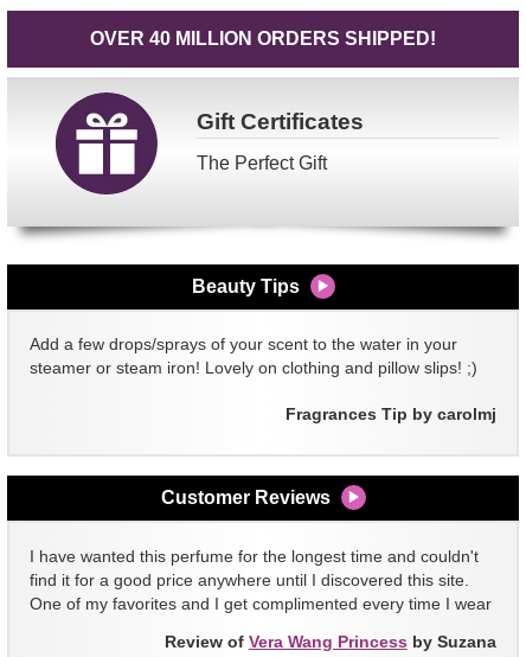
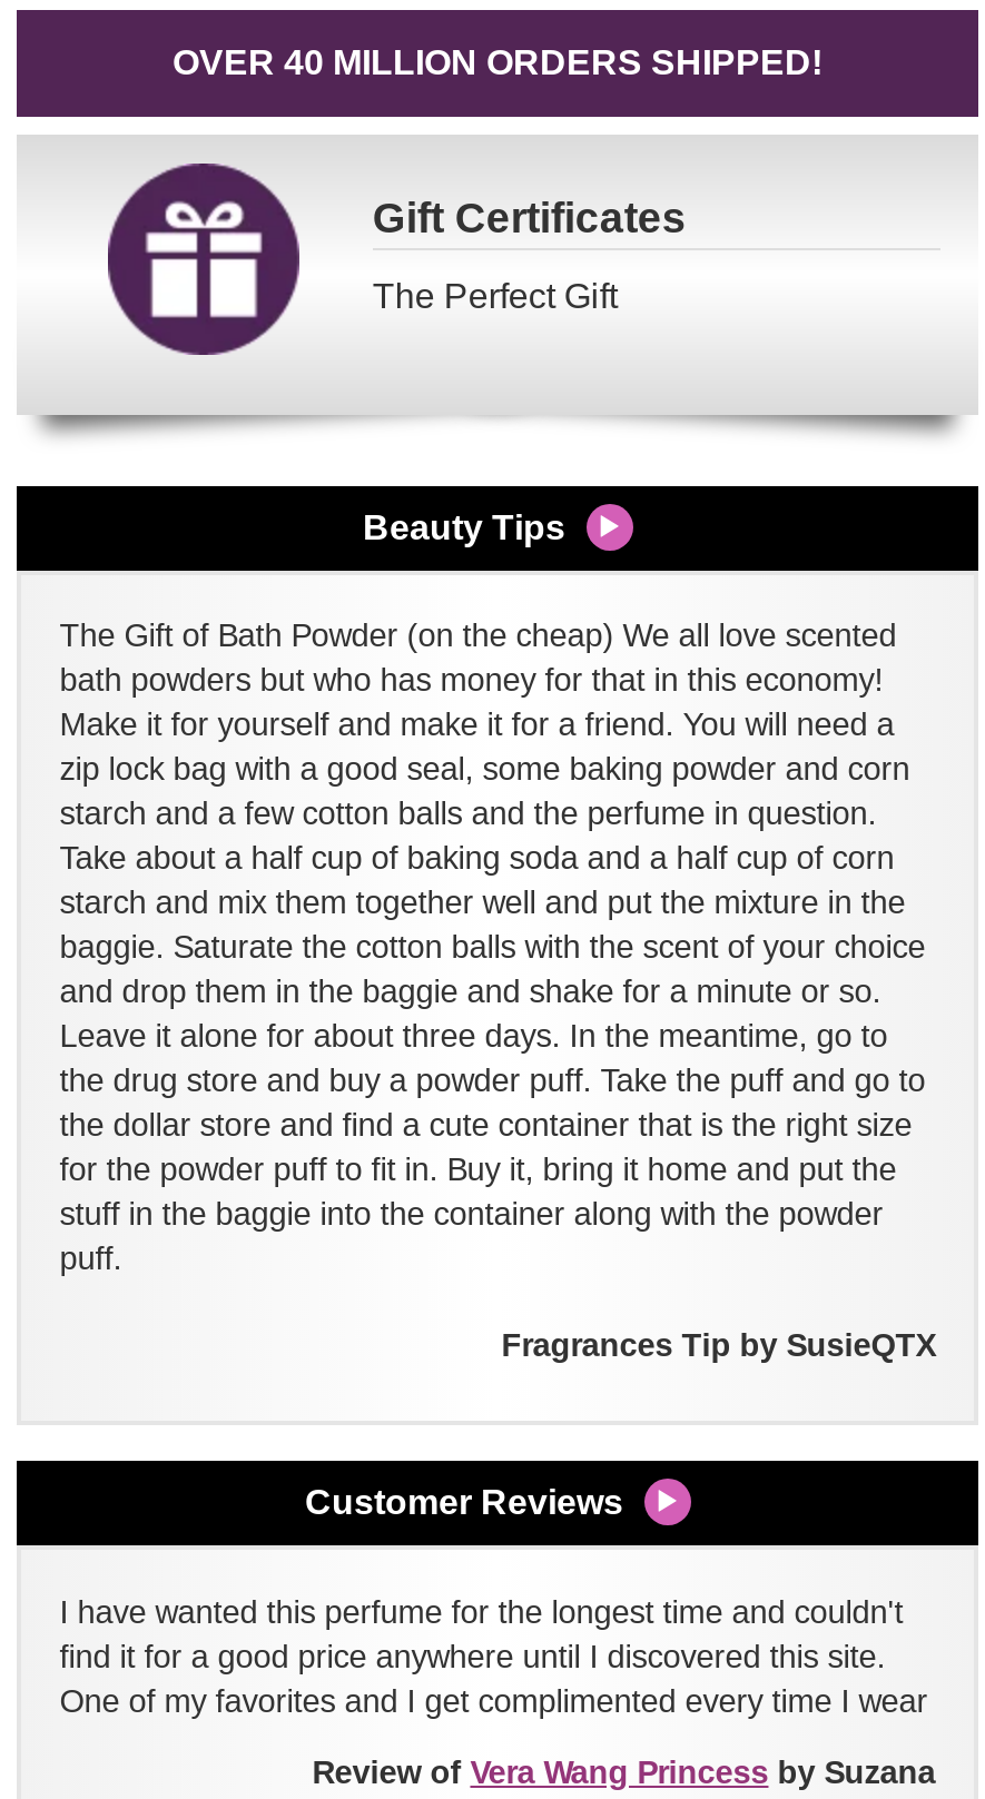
[30,335,478,377] Add a few drops/sprays of your scent to the water in your | steamer or steam iron! Lovely on clothing and pillow slips! ;) -> [60,618,926,1277] The Gift of Bath Powder (on the cheap) We all love scented | bath powders but who has money for that in this economy! | Make it for yourself and make it for a friend. You will need a | zip lock bag with a good seal, some baking powder and corn | starch and a few cotton balls and the perfume in question. | Take about a half cup of baking soda and a half cup of corn | starch and mix them together well and put the mixture in the | baggie. Saturate the cotton balls with the scent of your choice | and drop them in the baggie and shake for a minute or so. | Leave it alone for about three days. In the meantime, go to | the drug store and buy a powder puff. Take the puff and go to | the dollar store and find a cute container that is the right size | for the powder puff to fit in. Buy it, bring it home and put the | stuff in the baggie into the container along with the powder | puff.
[285,404,496,423] Fragrances Tip by carolmj -> [501,1327,935,1363] Fragrances Tip by SusieQTX

